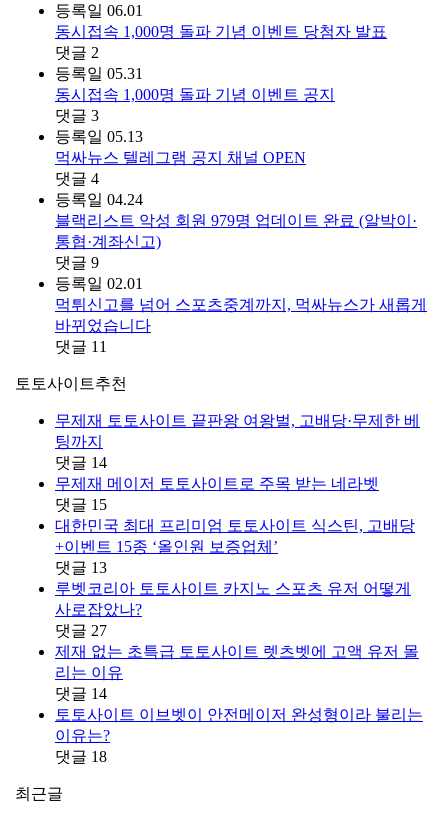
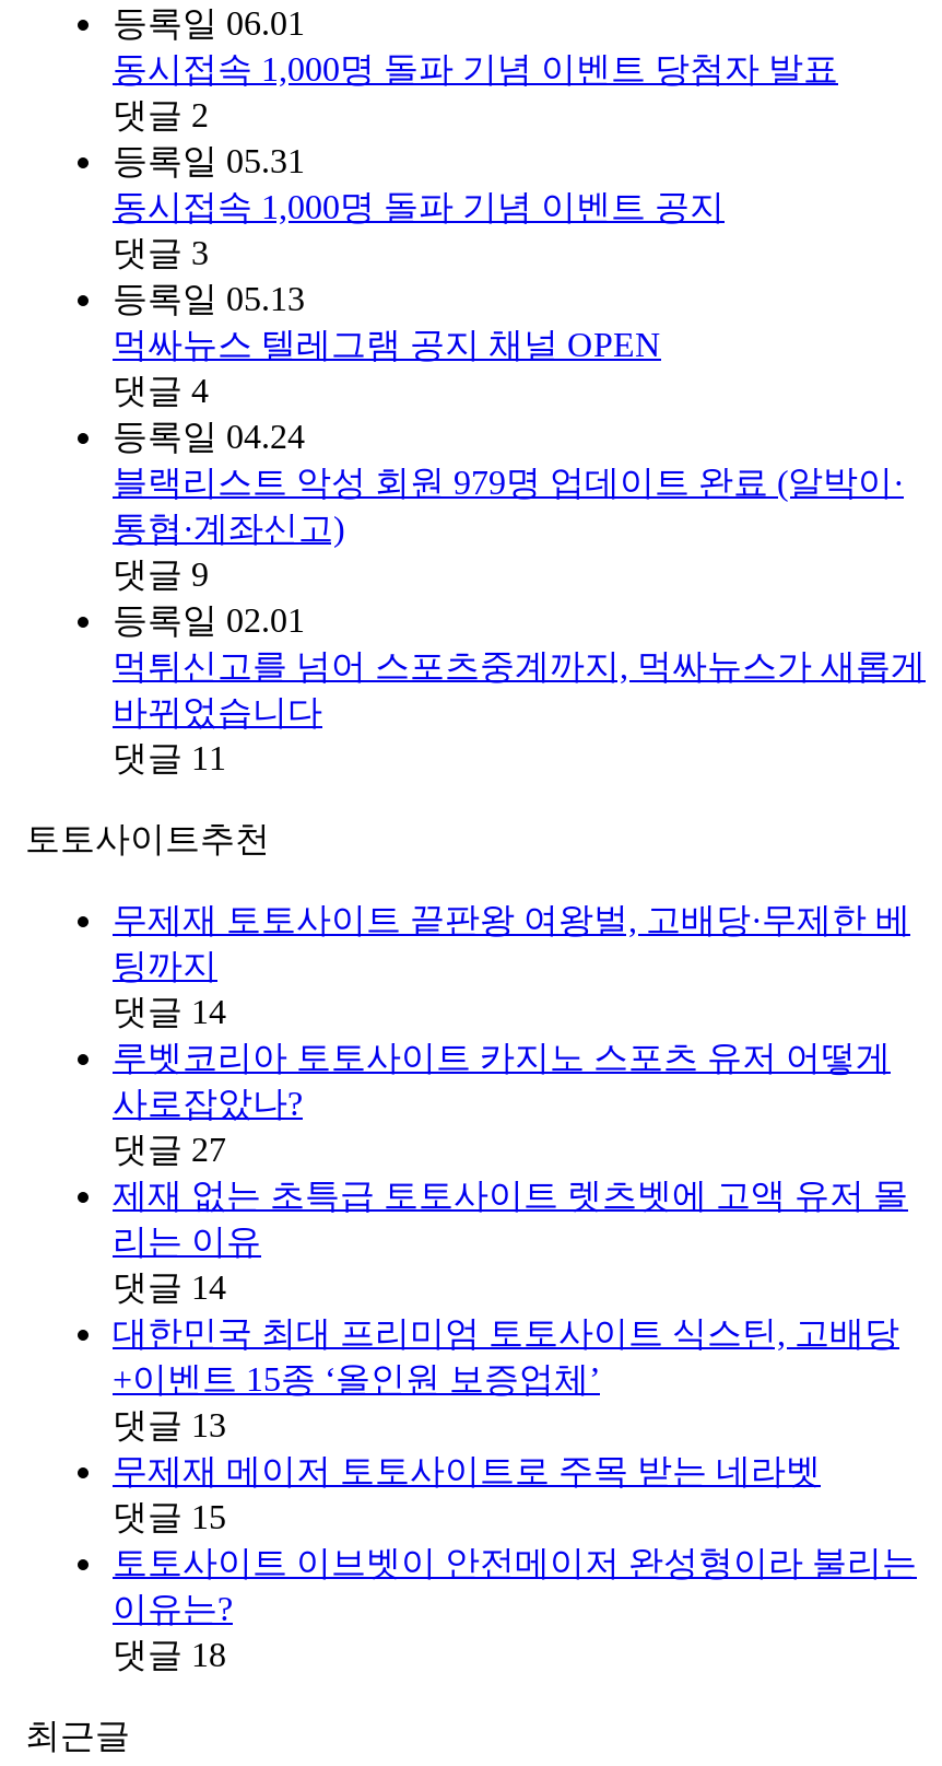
moved [55,475,415,576] -> [113,1315,899,1536]: 무제재 메이저 토토사이트로 주목 받는 네라벳 | 댓글 15 | 대한민국 최대 프리미엄 토토사이트 식스틴, 고배당 | +이벤트 15종 ‘올인원 보증업체’ | 댓글 13
moved [55,580,419,702] -> [113,1039,908,1306]: 루벳코리아 토토사이트 카지노 스포츠 유저 어떻게 | 사로잡았나? | 댓글 27 | 제재 없는 초특급 토토사이트 렛츠벳에 고액 유저 몰 | 리는 이유 | 댓글 14

